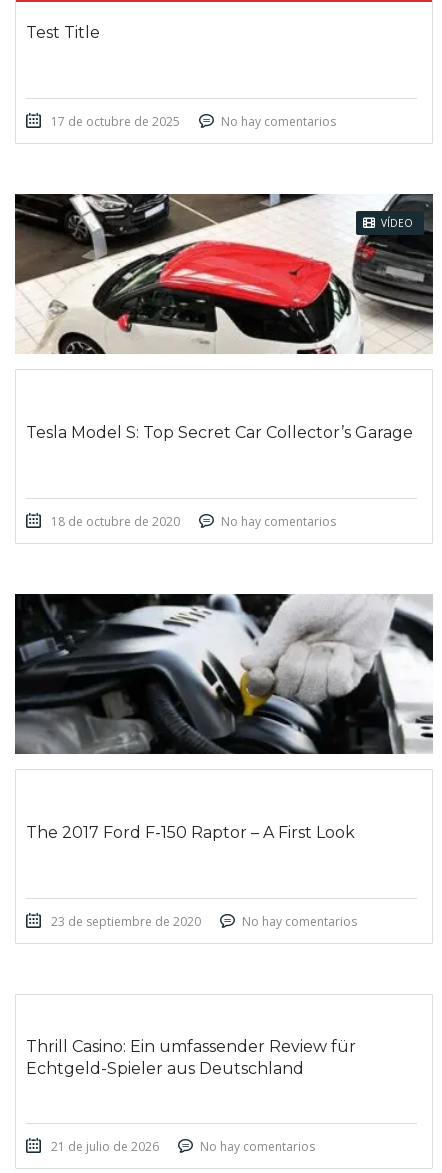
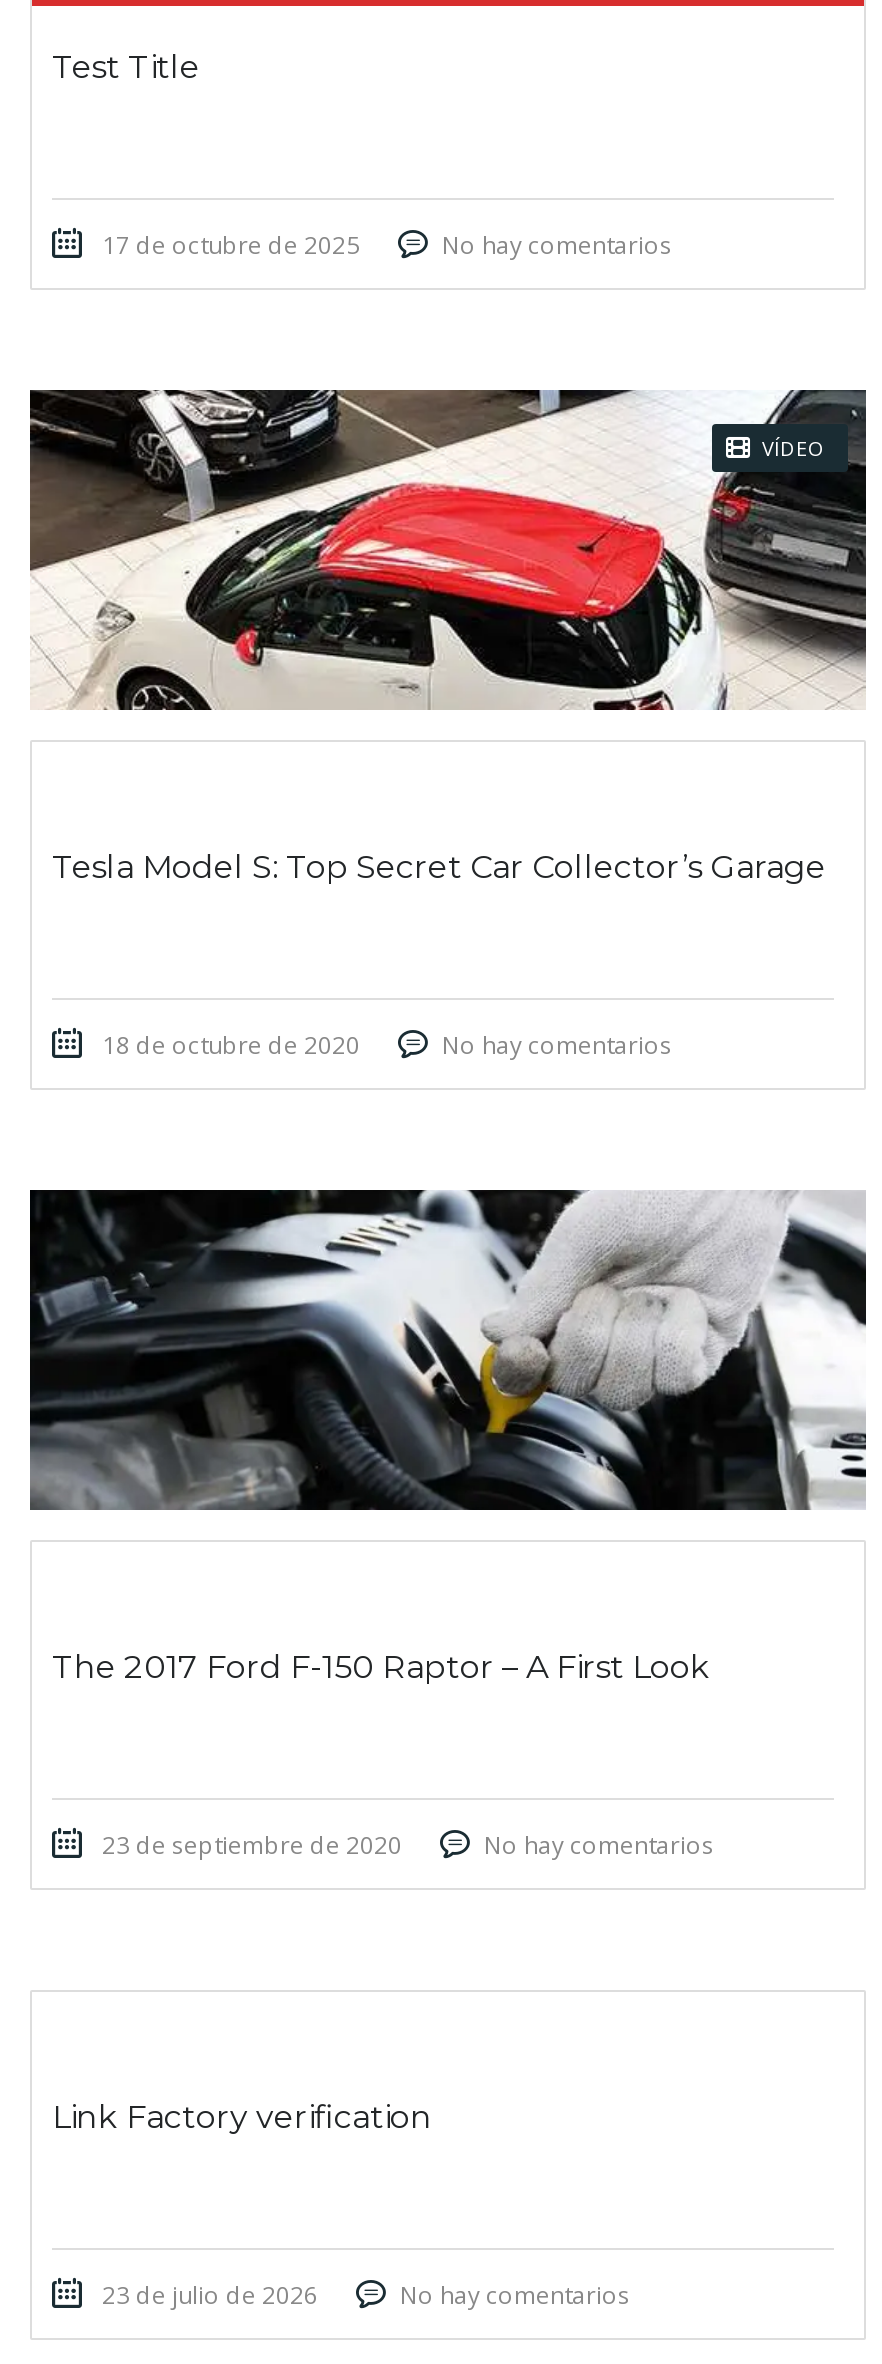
[26,1036,356,1077] Thrill Casino: Ein umfassender Review für | Echtgeld-Spieler aus Deutschland -> [52,2097,432,2135] Link Factory verification
[51,1137,159,1154] 21 de julio de 2026 -> [102,2277,318,2311] 23 de julio de 2026

